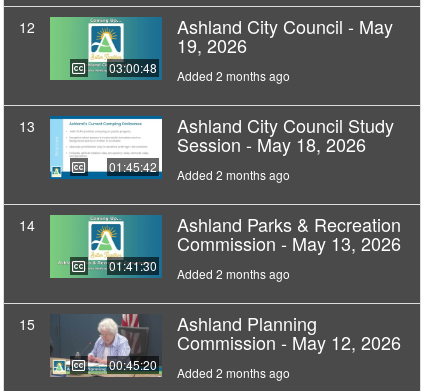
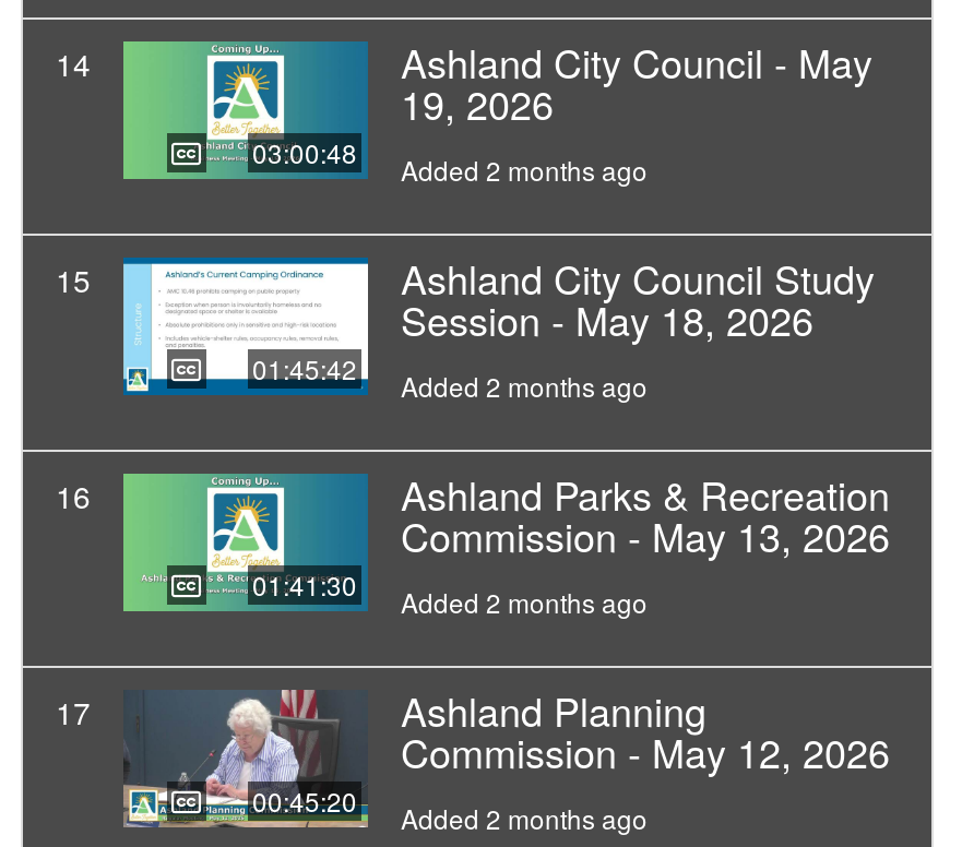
[19,17,35,37] 12 -> [56,43,91,86] 14
[19,116,35,136] 13 -> [56,259,91,302] 15
[19,215,35,235] 14 -> [56,475,91,518] 16
[19,314,35,334] 15 -> [56,691,91,735] 17

